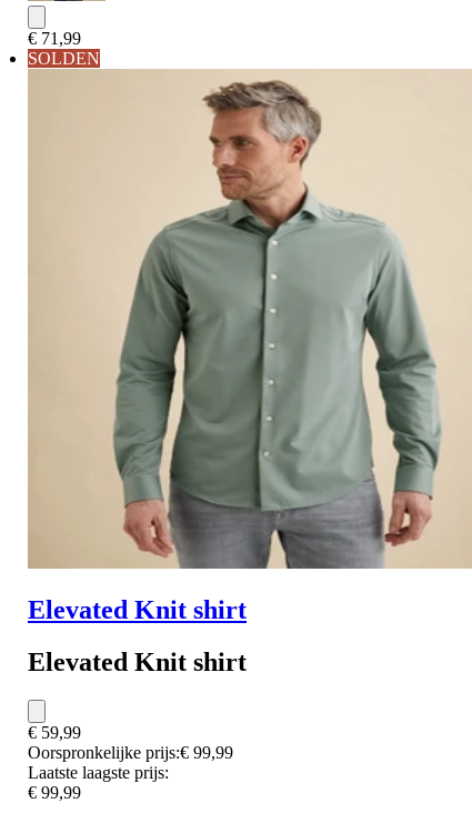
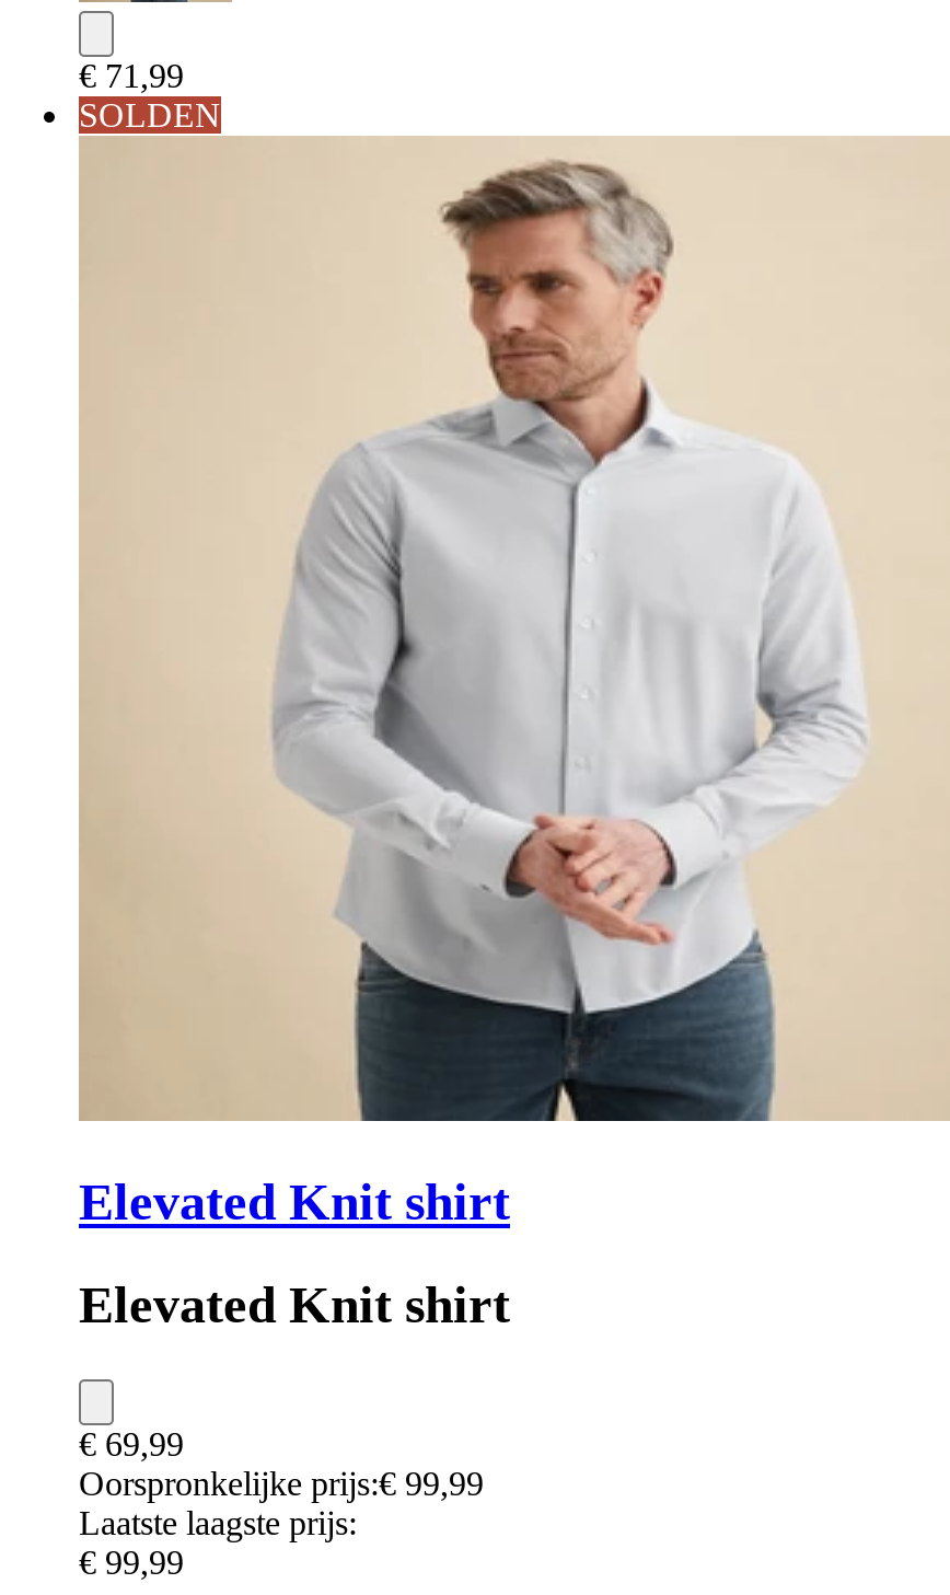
[112,80,442,570] [image] -> [247,160,893,1123] [image]
[28,723,81,741] € 59,99 -> [79,1424,184,1462] € 69,99

